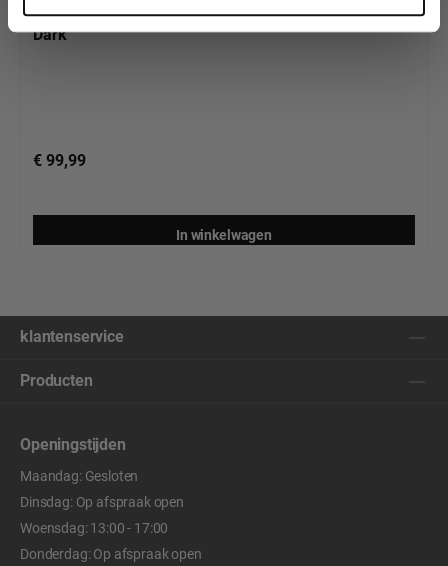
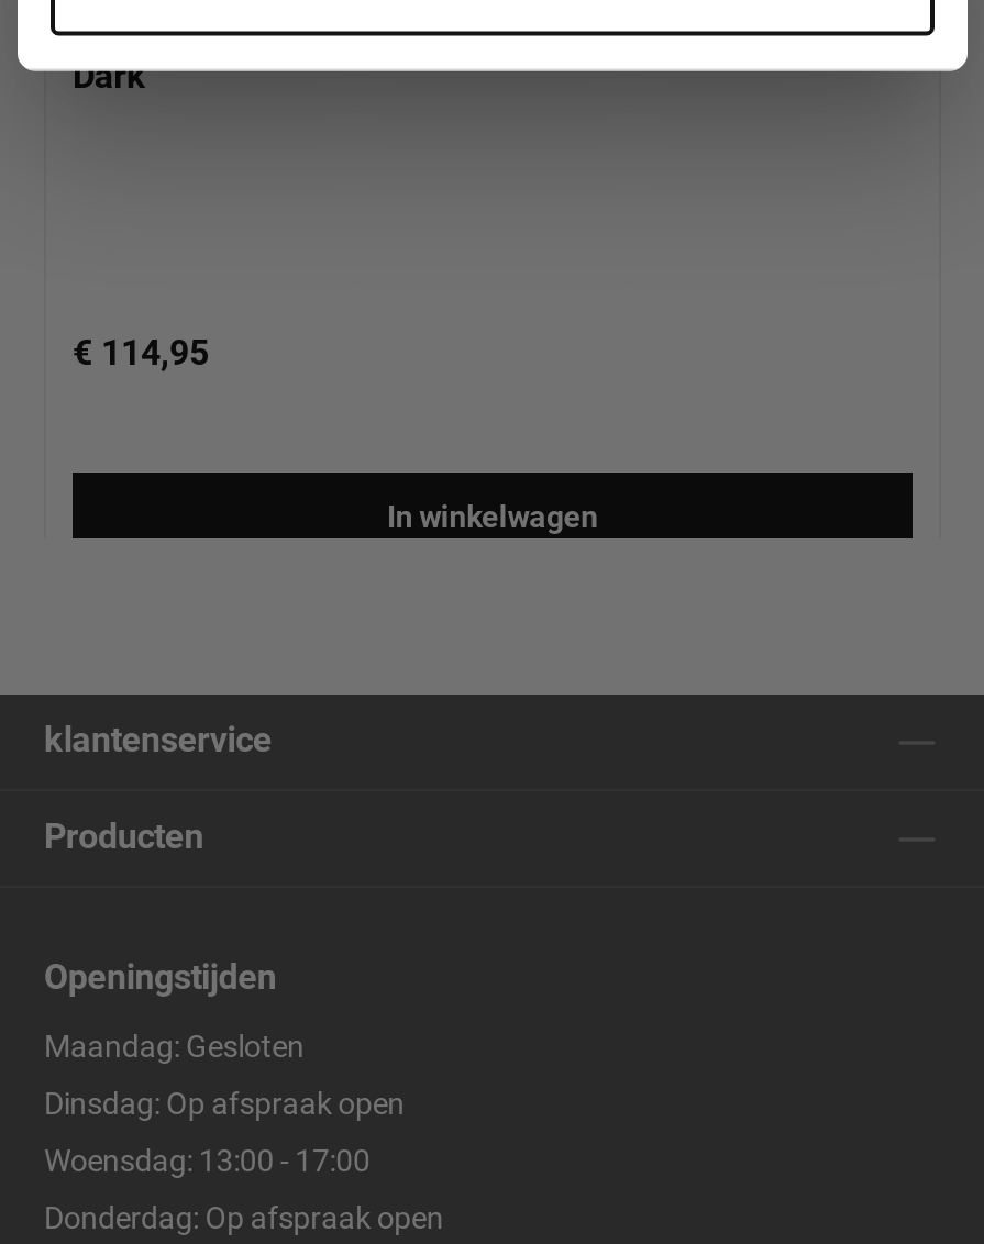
[33,149,86,170] € 99,99 -> [73,328,209,374] € 114,95

